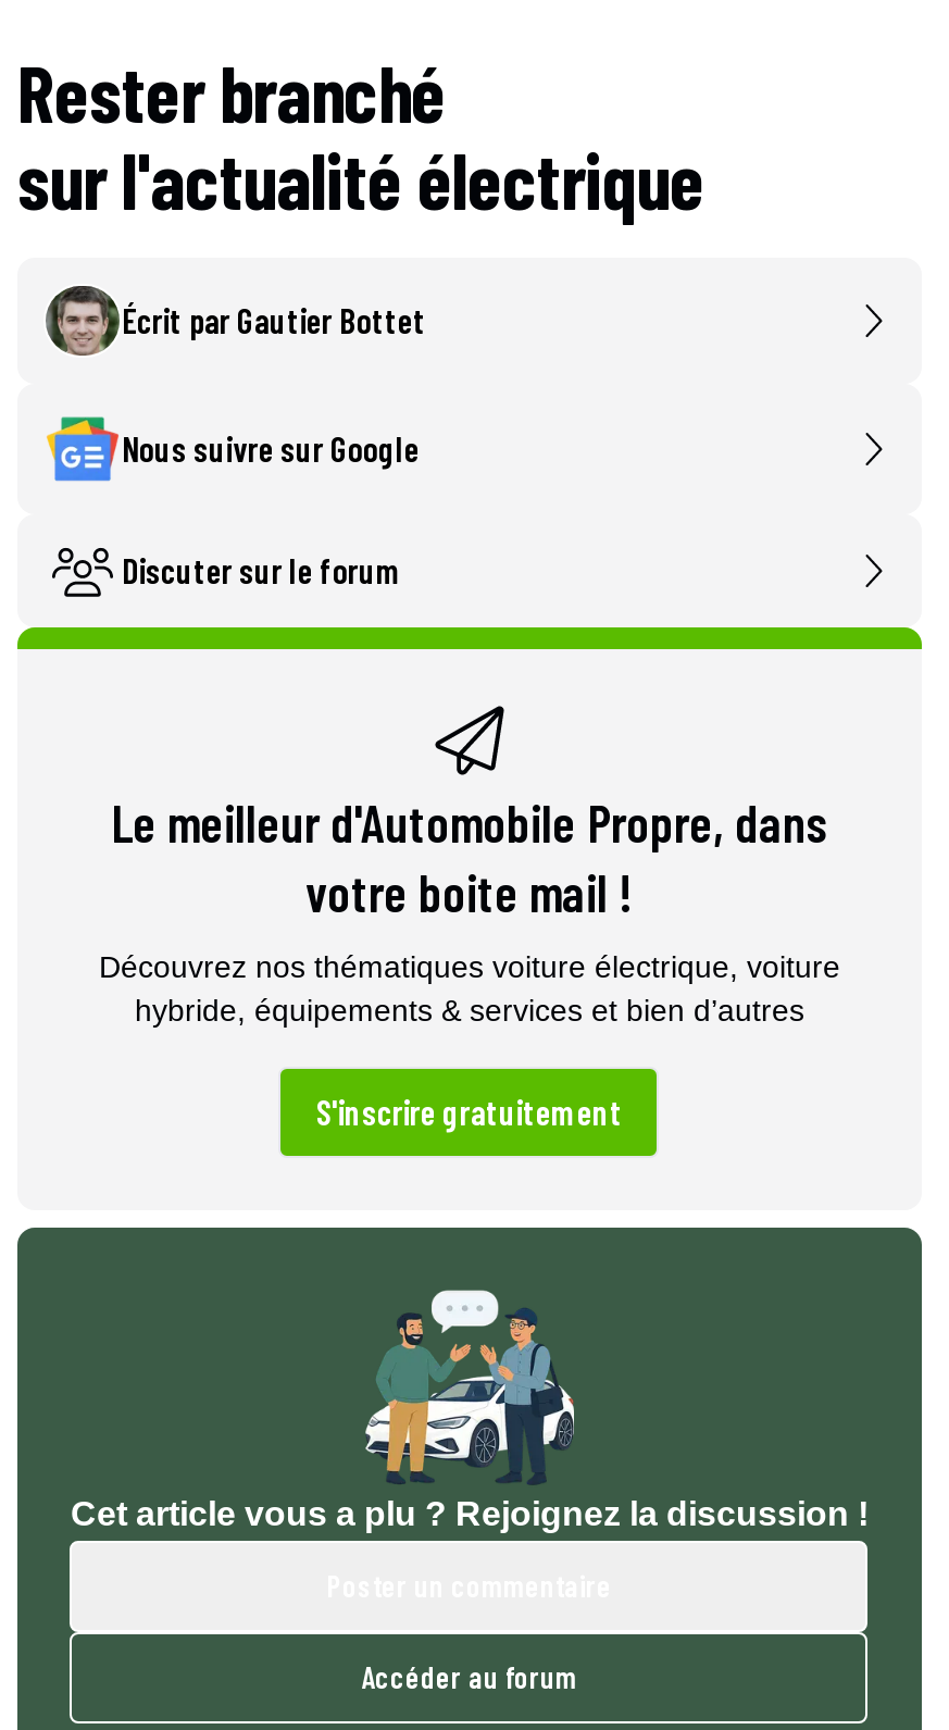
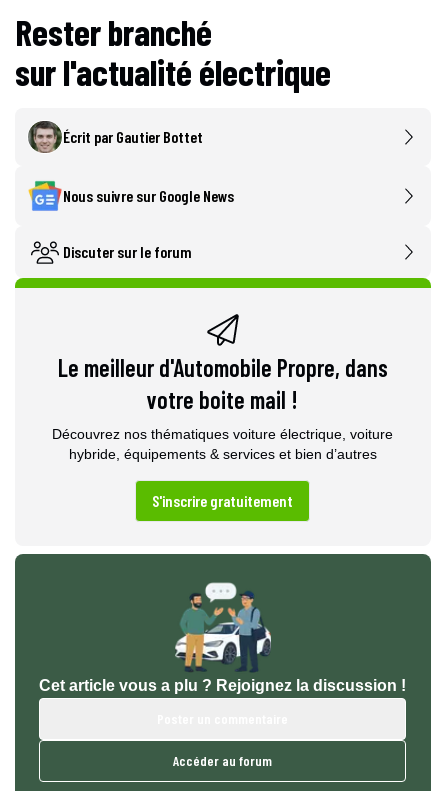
[122,428,420,469] Nous suivre sur Google -> [63,186,234,205] Nous suivre sur Google News

